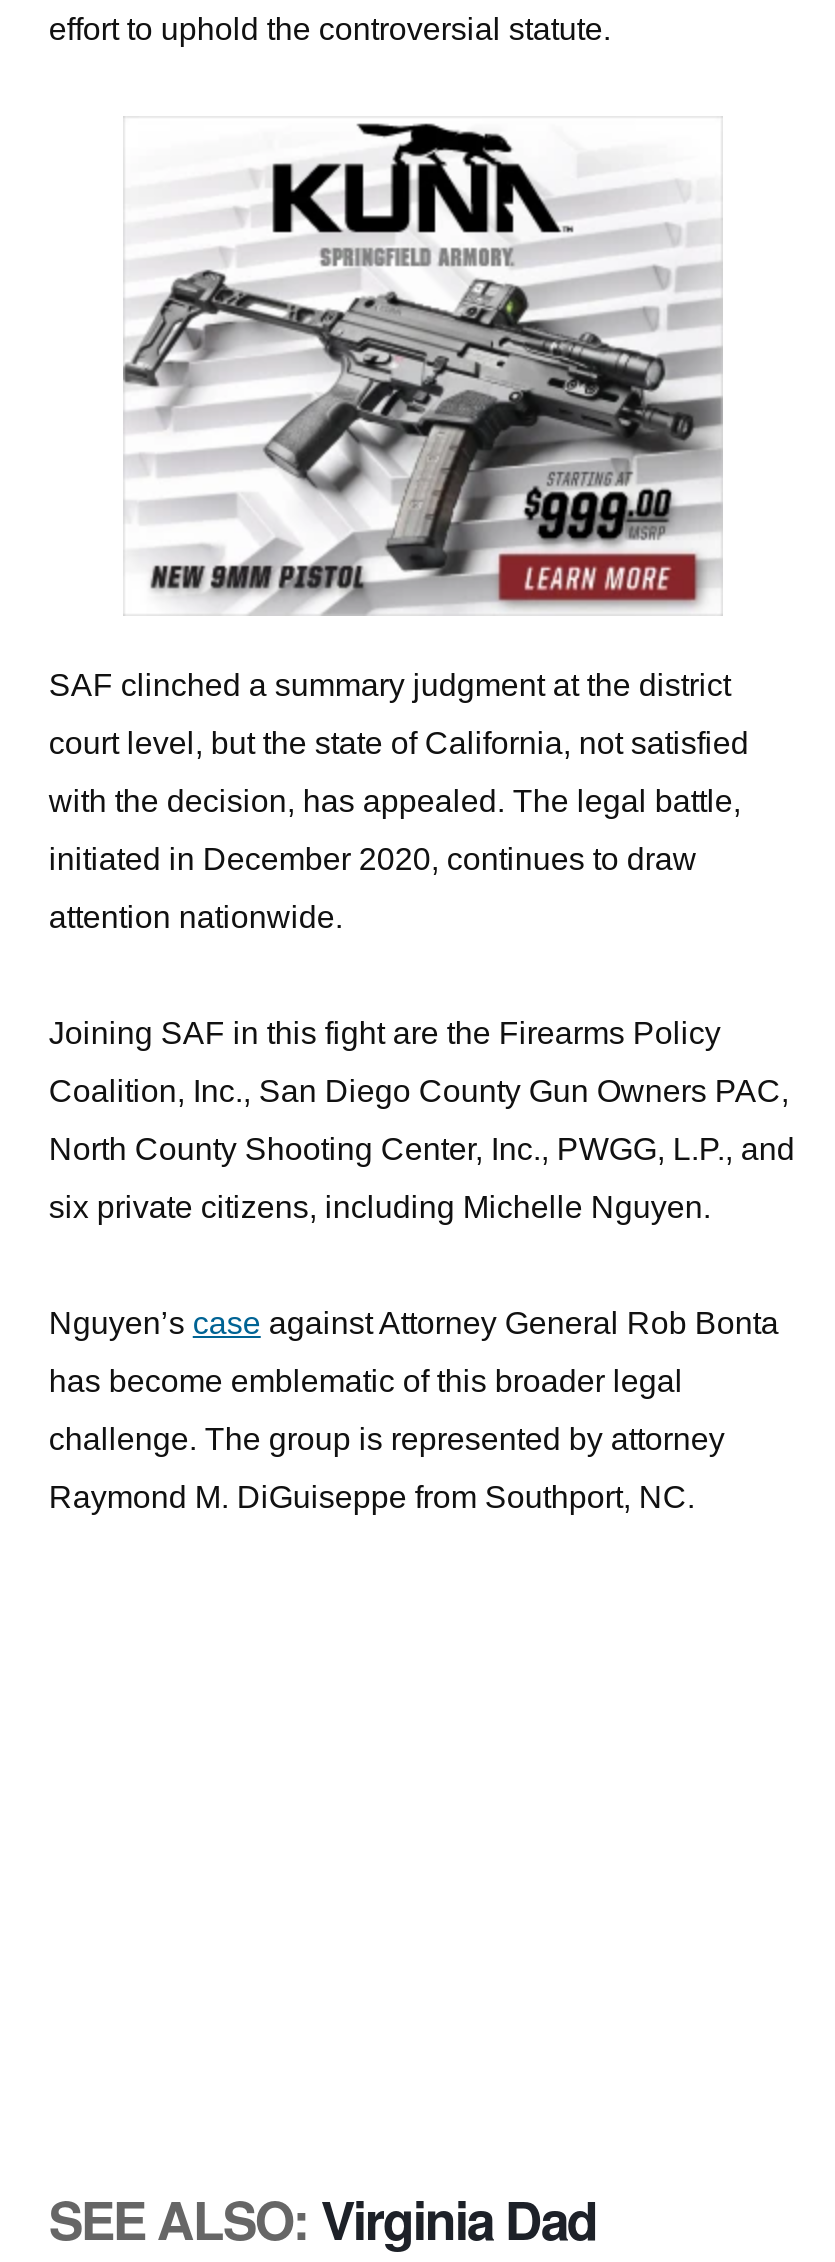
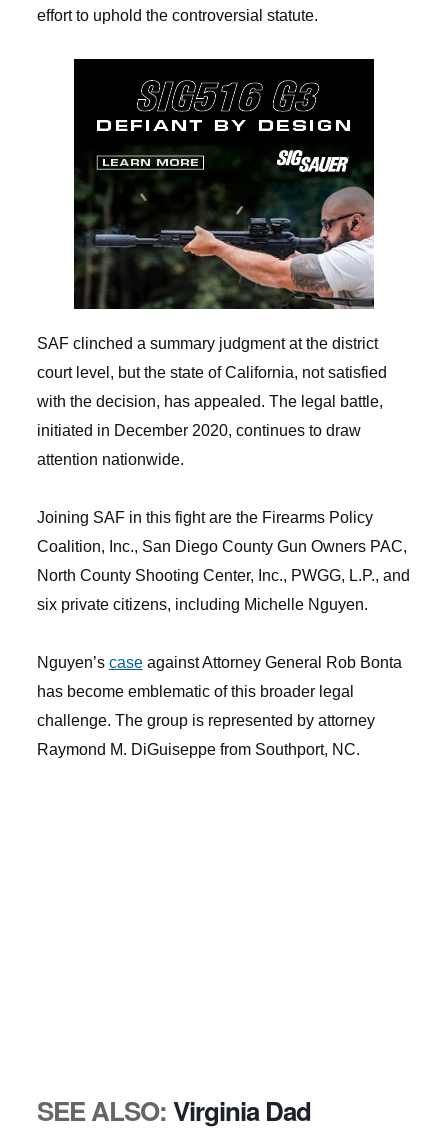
[123,116,723,616] [image] -> [73,58,375,310] [image]

